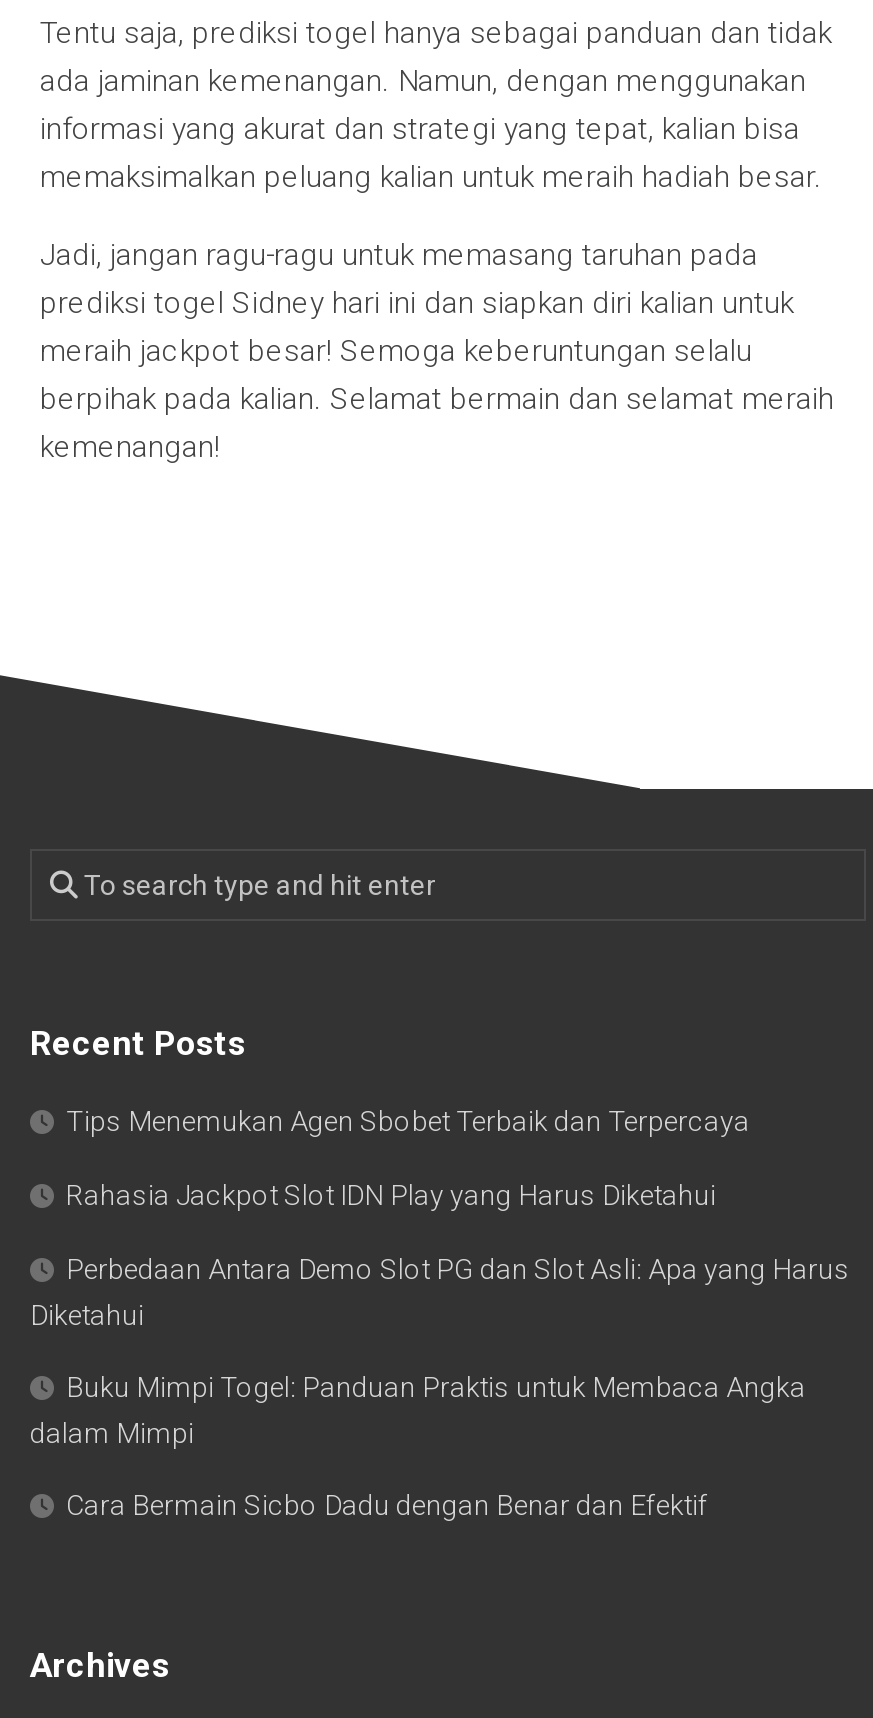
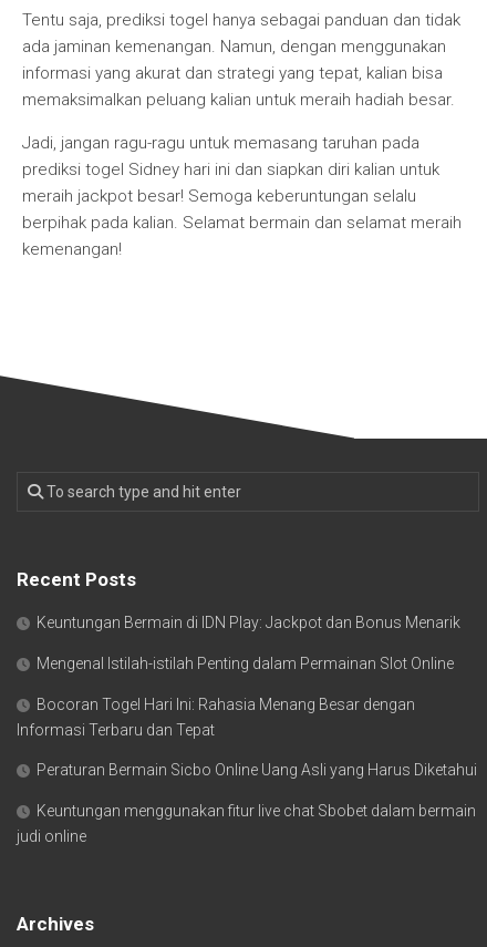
[66,1105,750,1137] Tips Menemukan Agen Sbobet Terbaik dan Terpercaya -> [37,614,460,631] Keuntungan Bermain di IDN Play: Jackpot dan Bonus Menarik
[66,1179,716,1211] Rahasia Jackpot Slot IDN Play yang Harus Diketahui -> [37,655,454,672] Mengenal Istilah-istilah Penting dalam Permainan Slot Online
[30,1253,850,1331] Perbedaan Antara Demo Slot PG dan Slot Asli: Apa yang Harus | Diketahui -> [17,696,415,739] Bocoran Togel Hari Ini: Rahasia Menang Besar dengan | Informasi Terbaru dan Tepat
[30,1371,806,1449] Buku Mimpi Togel: Panduan Praktis untuk Membaca Angka | dalam Mimpi -> [37,761,477,779] Peraturan Bermain Sicbo Online Uang Asli yang Harus Diketahui
[66,1489,708,1521] Cara Bermain Sicbo Dadu dengan Benar dan Efektif -> [17,802,476,845] Keuntungan menggunakan fitur live chat Sbobet dalam bermain | judi online

